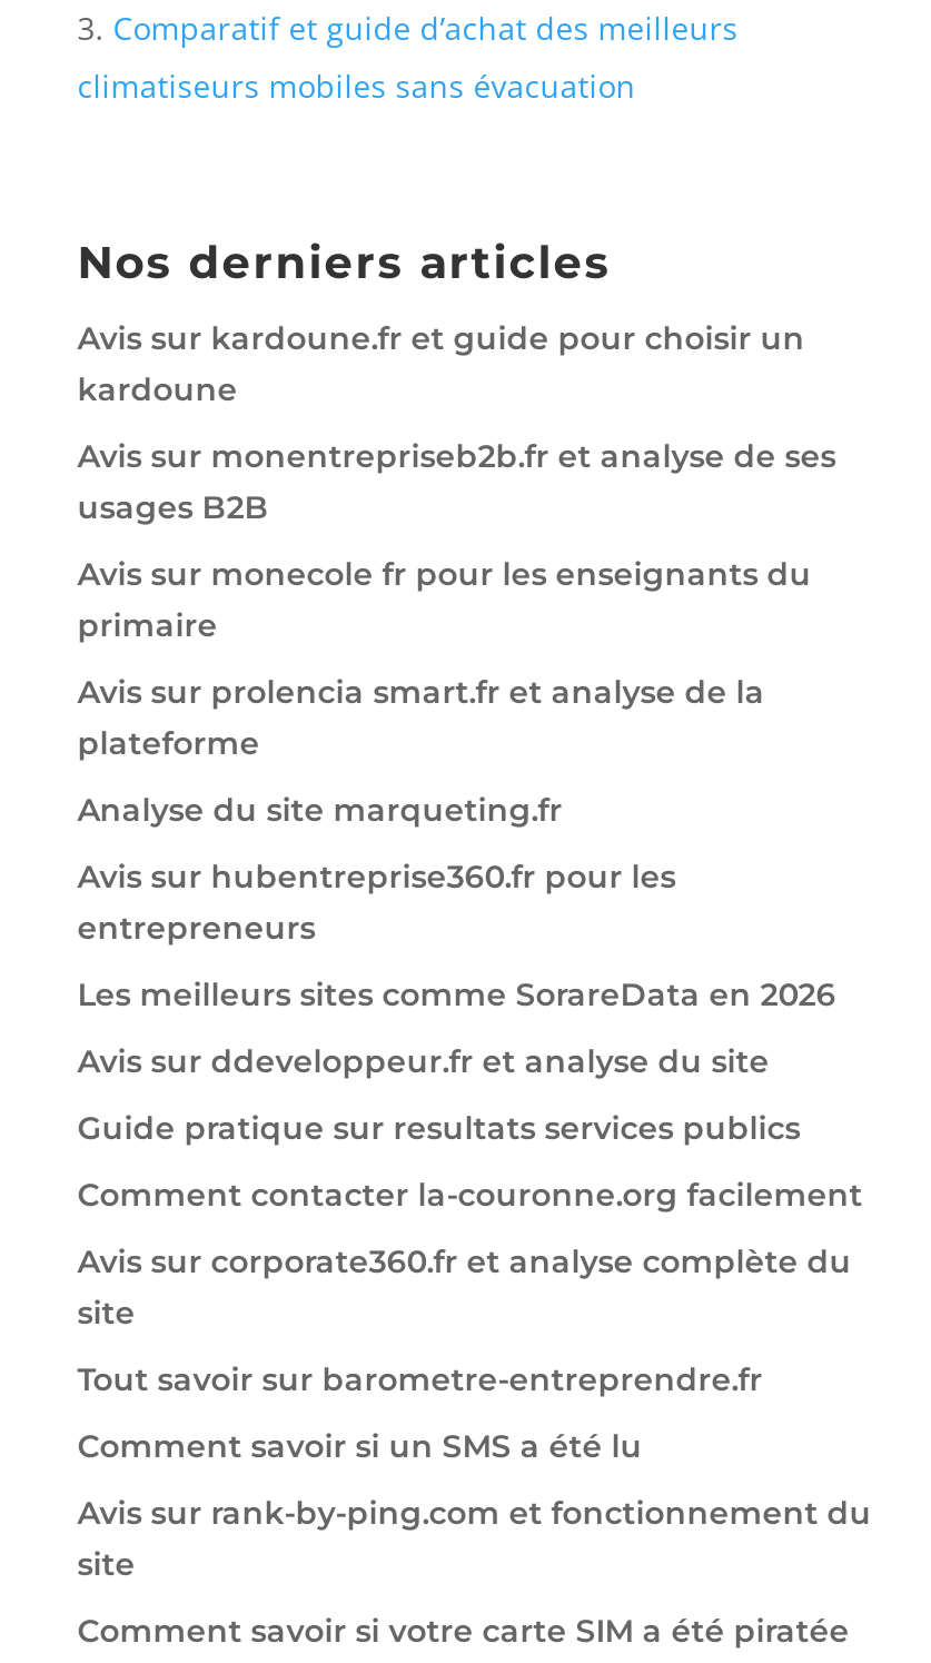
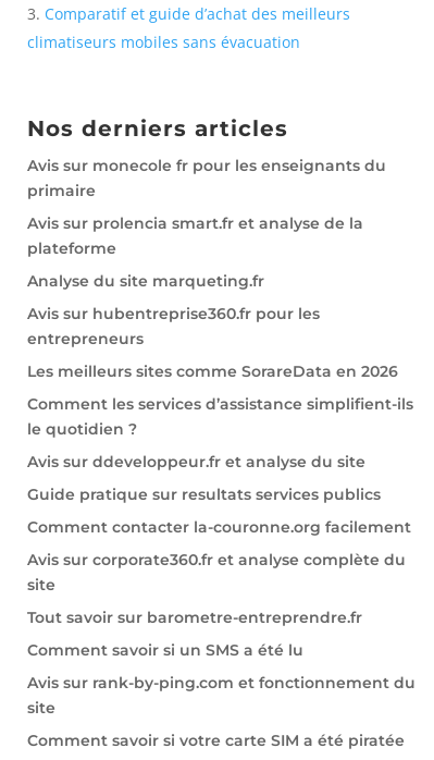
[77,319,836,528] Avis sur kardoune.fr et guide pour choisir un | kardoune | Avis sur monentrepriseb2b.fr et analyse de ses | usages B2B -> none
moved [77,555,836,1015] -> [27,156,398,382]: Avis sur monecole fr pour les enseignants du | primaire | Avis sur prolencia smart.fr et analyse de la | plateforme | Analyse du site marqueting.fr | Avis sur hubentreprise360.fr pour les | entrepreneurs | Les meilleurs sites comme SorareData en 2026
none -> [27,395,413,439] Comment les services d’assistance simplifient-ils | le quotidien ?

